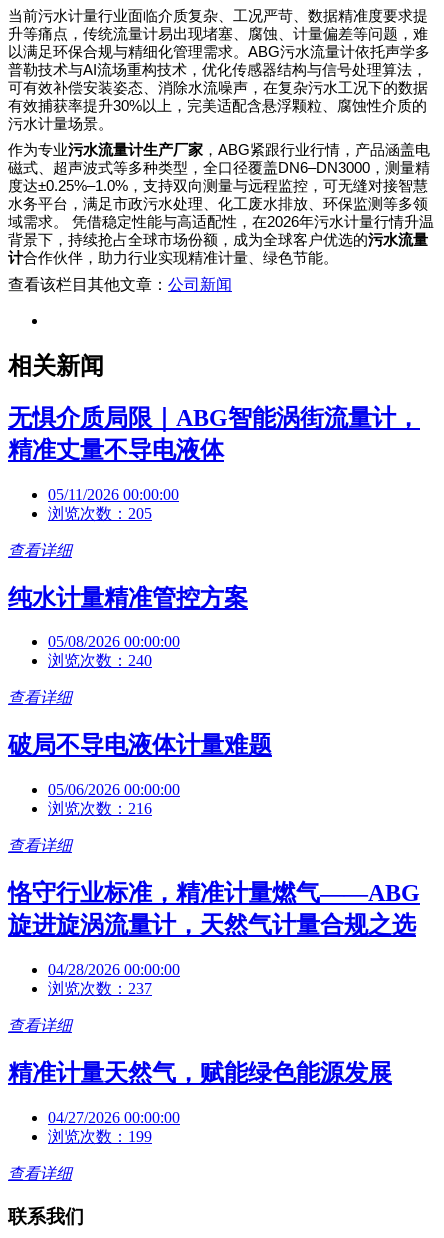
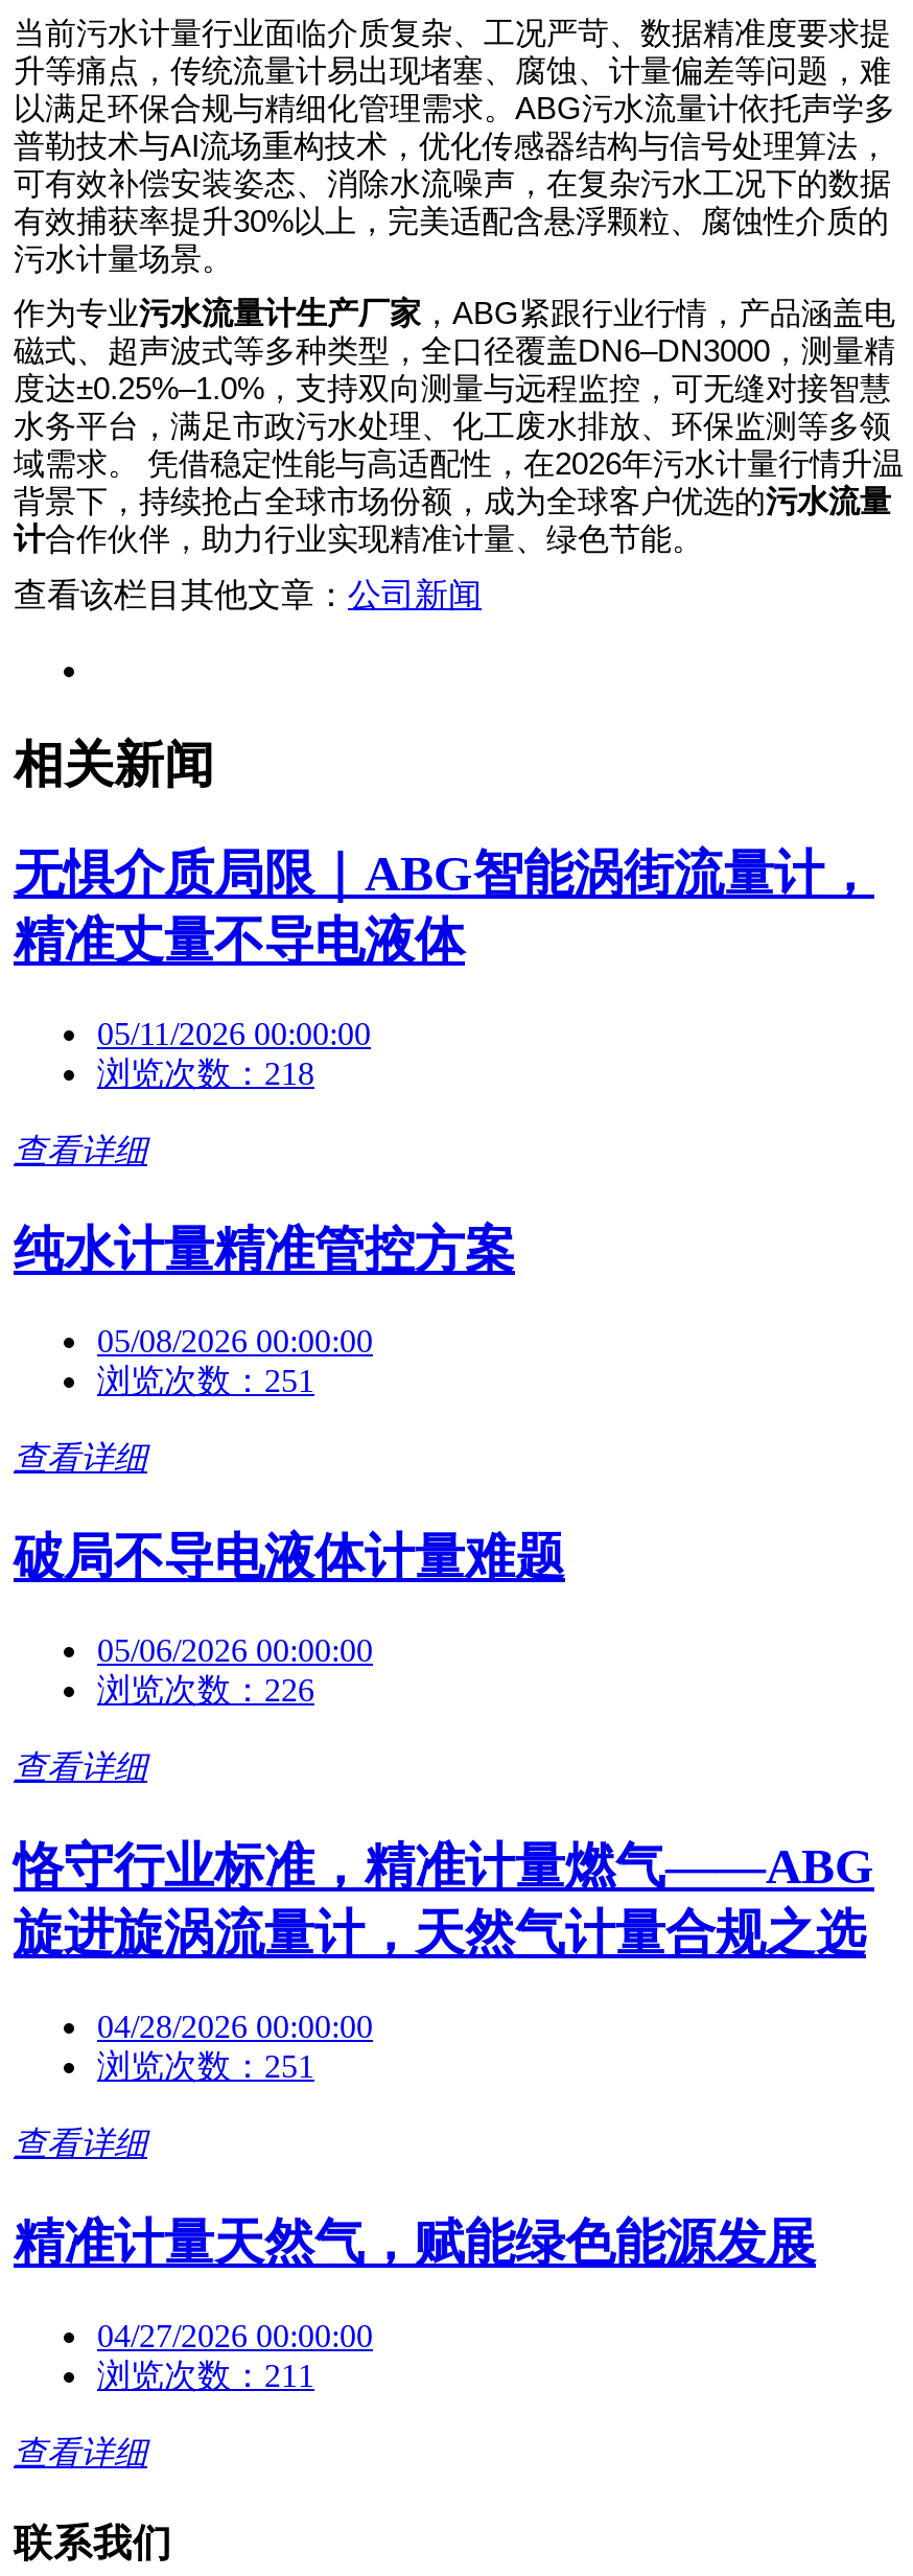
[48,505,152,522] 浏览次数：205 -> [97,1055,314,1090] 浏览次数：218
[48,652,152,669] 浏览次数：240 -> [97,1364,314,1399] 浏览次数：251
[48,800,152,817] 浏览次数：216 -> [97,1673,314,1708] 浏览次数：226
[48,980,152,997] 浏览次数：237 -> [97,2048,314,2084] 浏览次数：251
[48,1128,152,1145] 浏览次数：199 -> [97,2357,314,2393] 浏览次数：211

